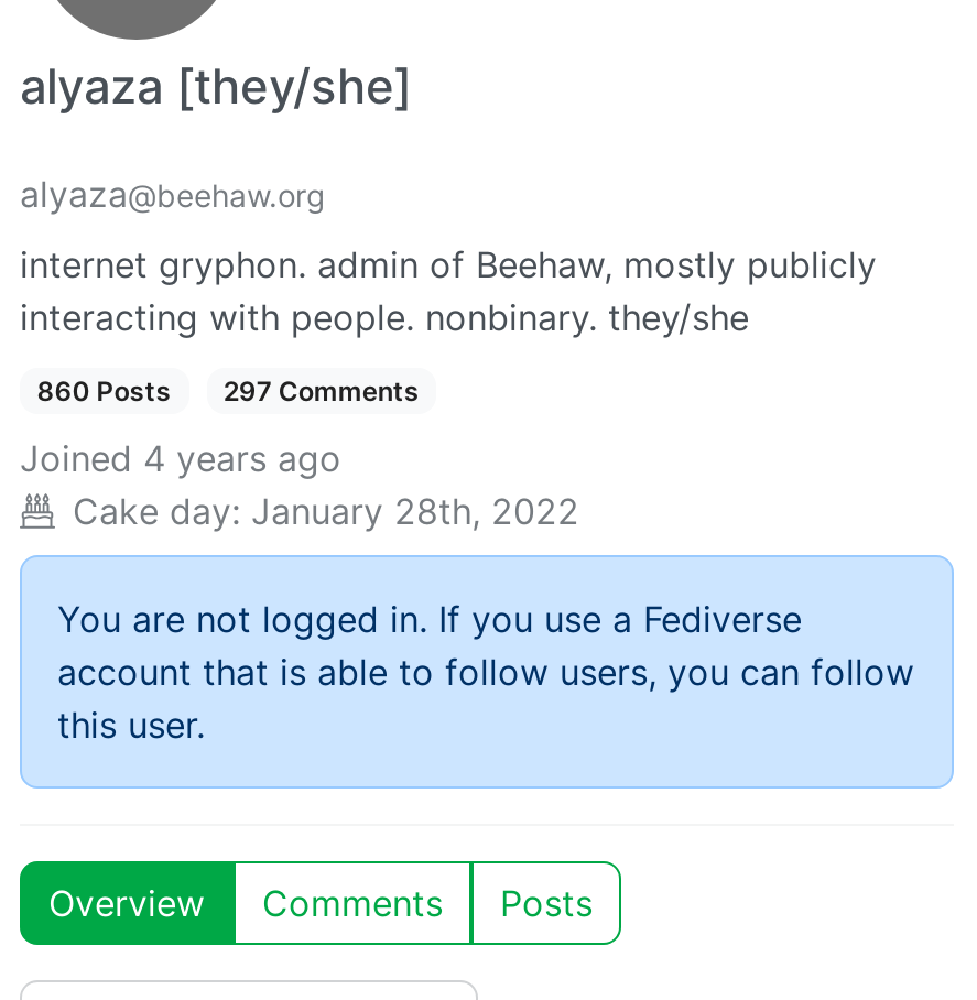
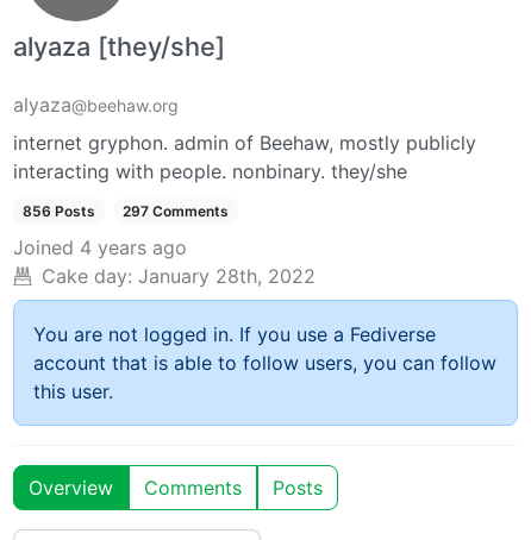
[37,374,419,407] 860 Posts 297 Comments -> [22,202,229,220] 856 Posts 297 Comments

